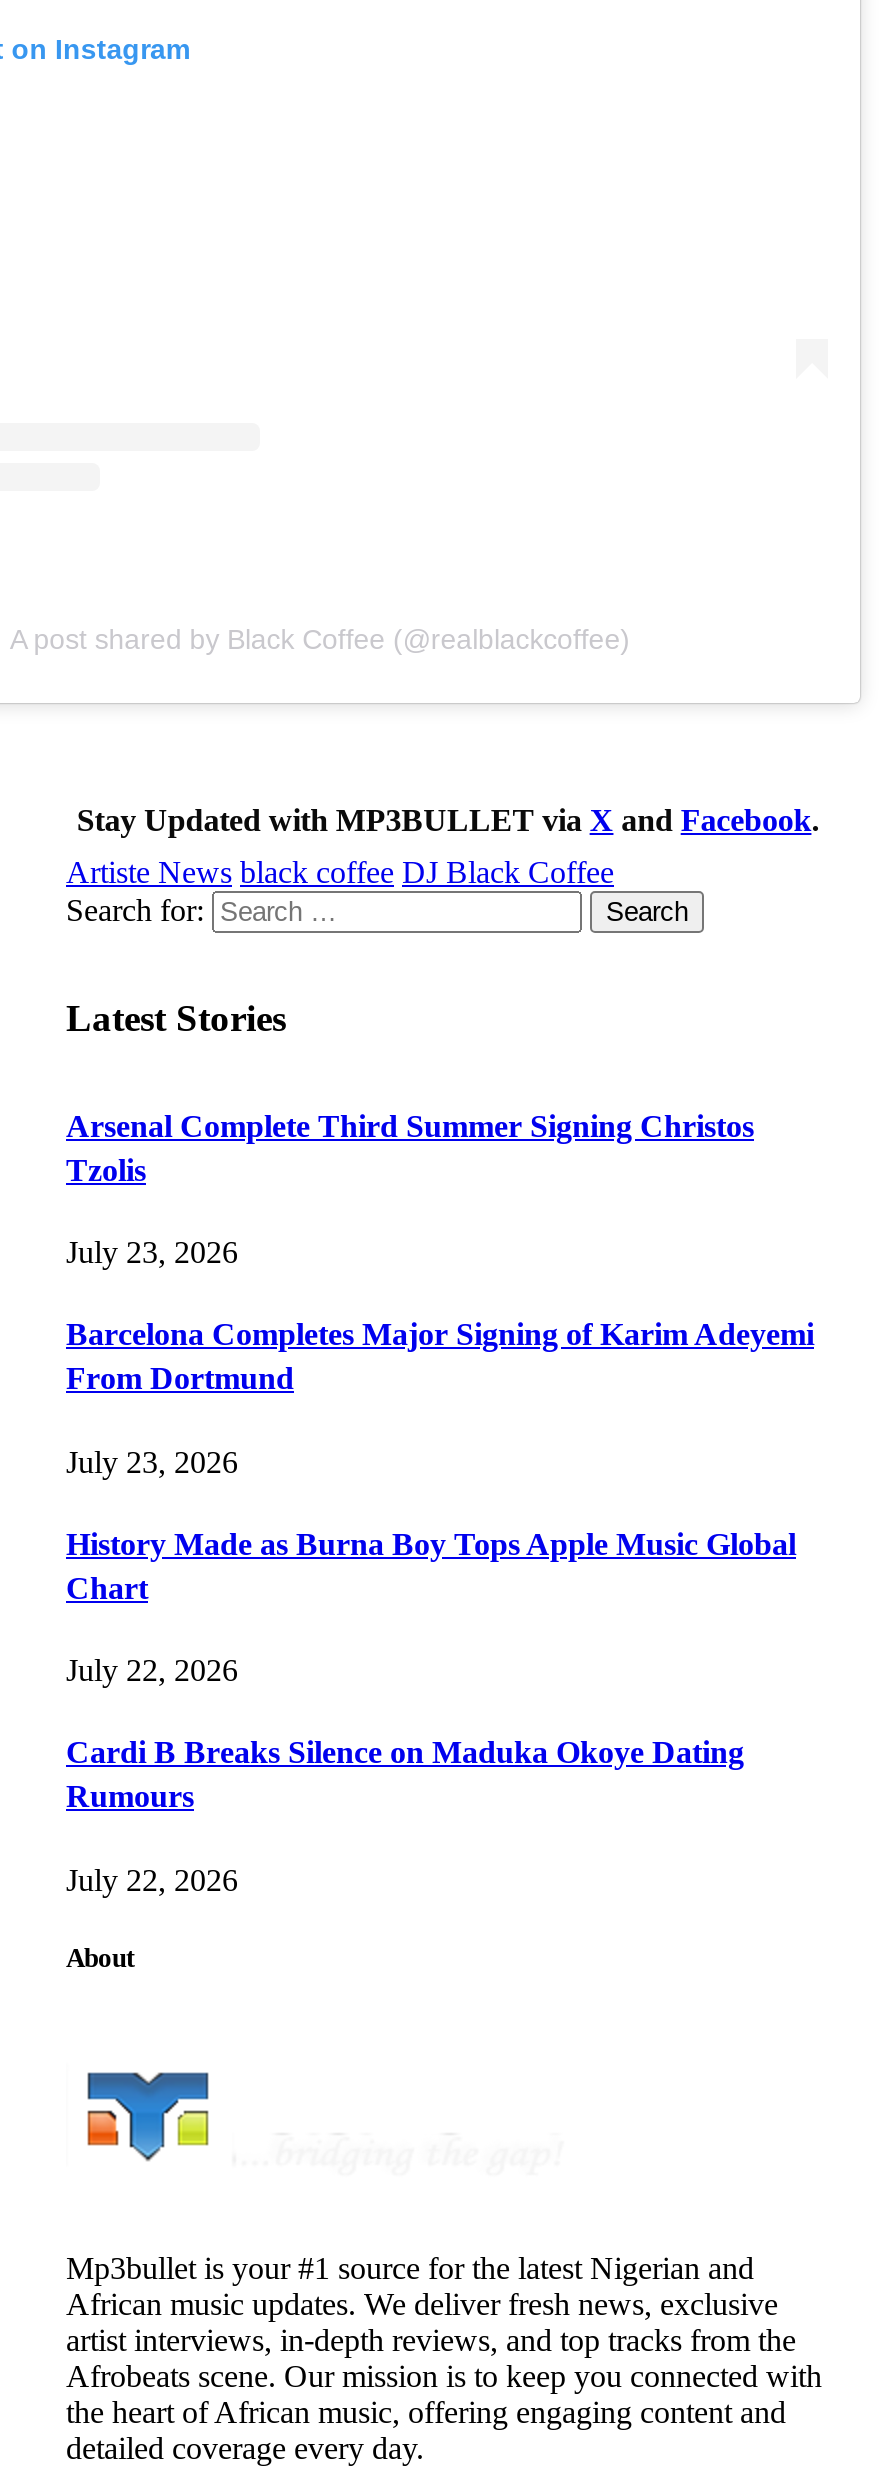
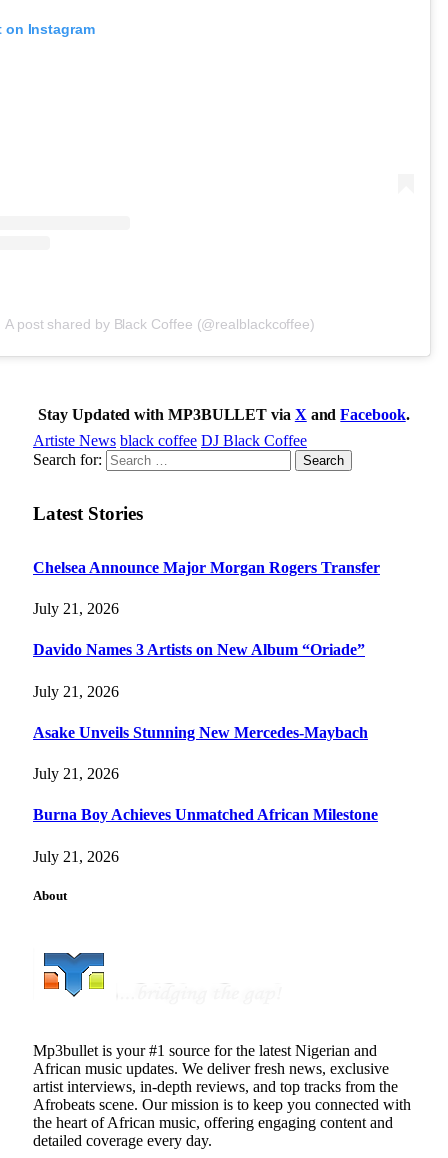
[66,1109,754,1187] Arsenal Complete Third Summer Signing Christos | Tzolis -> [33,559,380,576] Chelsea Announce Major Morgan Rogers Transfer
[66,1235,238,1269] July 23, 2026 -> [33,600,119,617] July 21, 2026
[66,1318,814,1396] Barcelona Completes Major Signing of Karim Adeyemi | From Dortmund -> [33,641,365,658] Davido Names 3 Artists on New Album “Oriade”
[66,1444,238,1478] July 23, 2026 -> [33,683,119,700] July 21, 2026
[66,1527,796,1605] History Made as Burna Boy Tops Apple Music Global | Chart -> [33,724,368,741] Asake Unveils Stunning New Mercedes-Maybach
[66,1653,238,1687] July 22, 2026 -> [33,765,119,782] July 21, 2026
[66,1736,744,1814] Cardi B Breaks Silence on Maduka Okoye Dating | Rumours -> [33,806,378,823] Burna Boy Achieves Unmatched African Milestone
[66,1862,238,1896] July 22, 2026 -> [33,848,119,865] July 21, 2026

